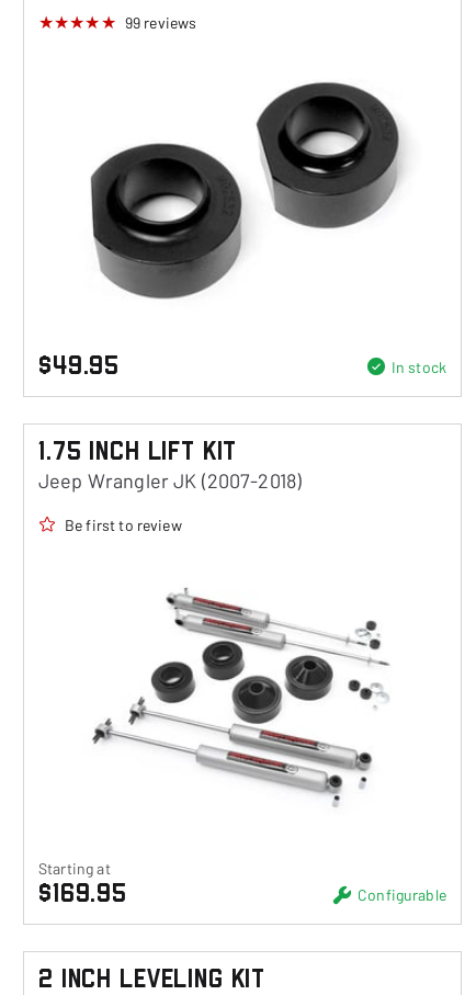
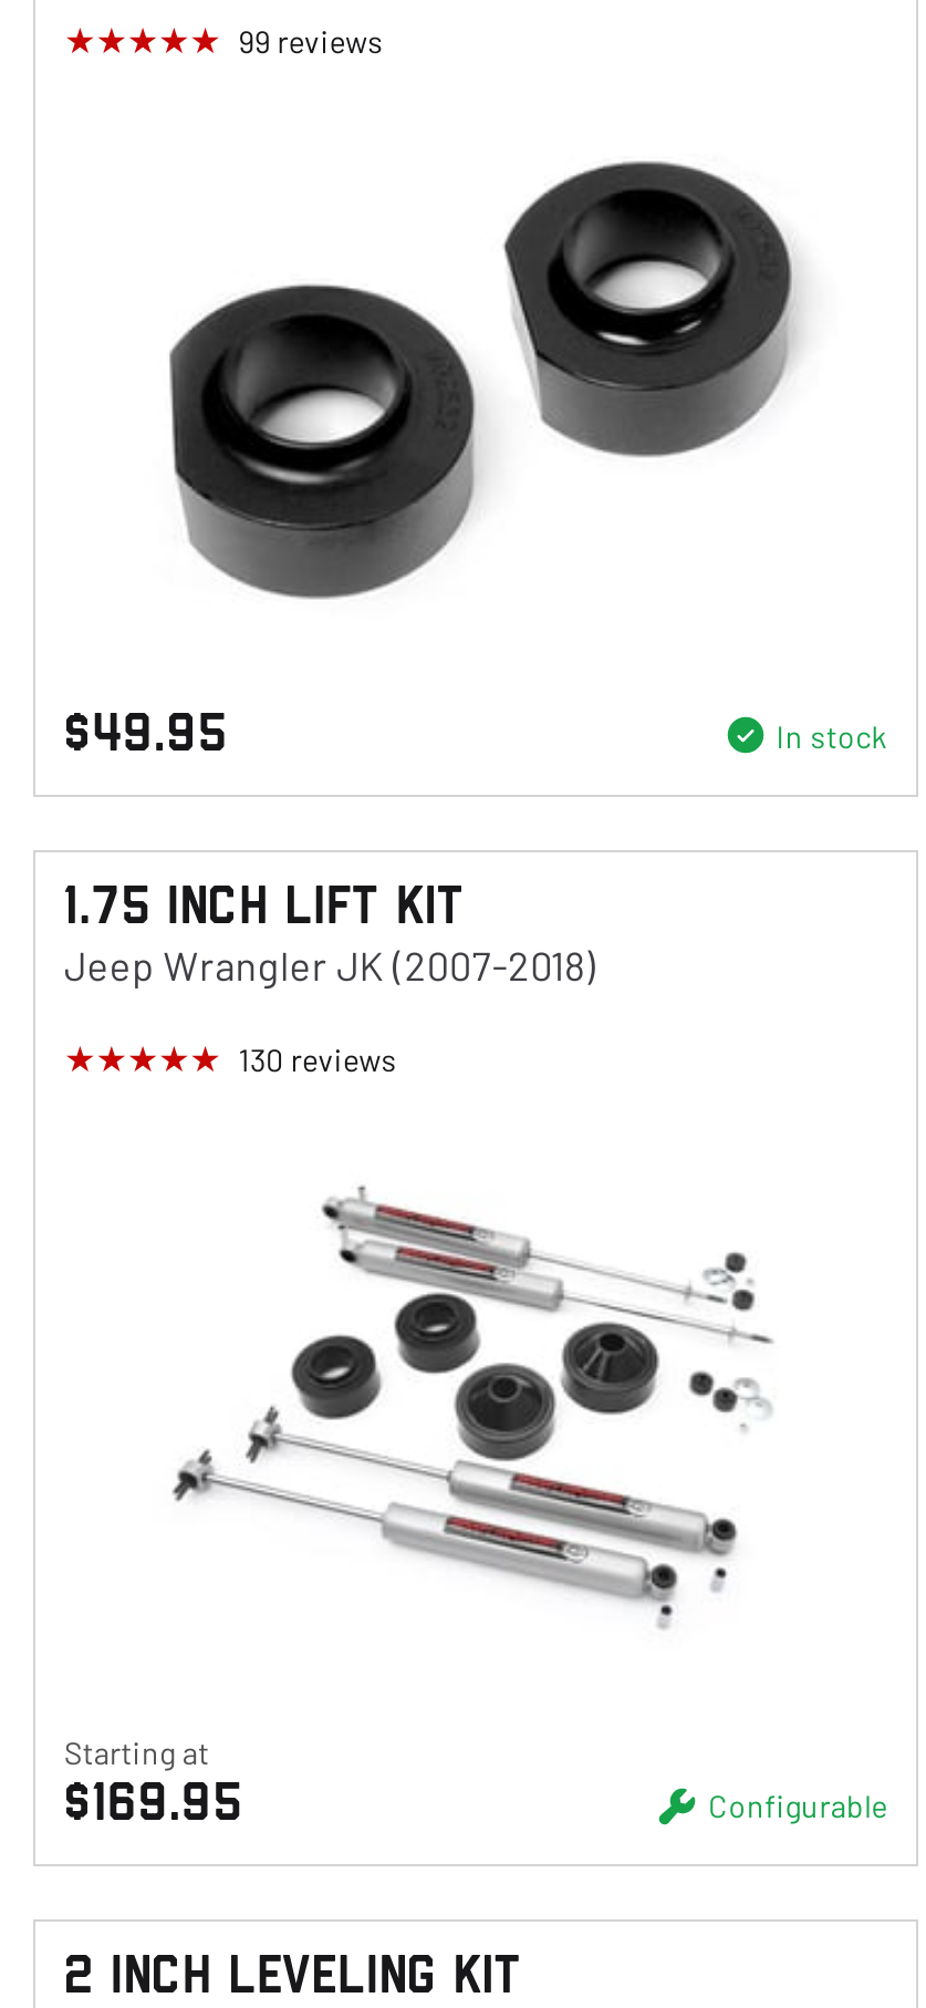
[65,516,182,534] Be first to review -> [239,1041,397,1078] 130 reviews

